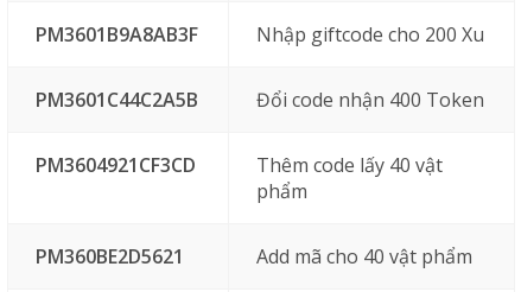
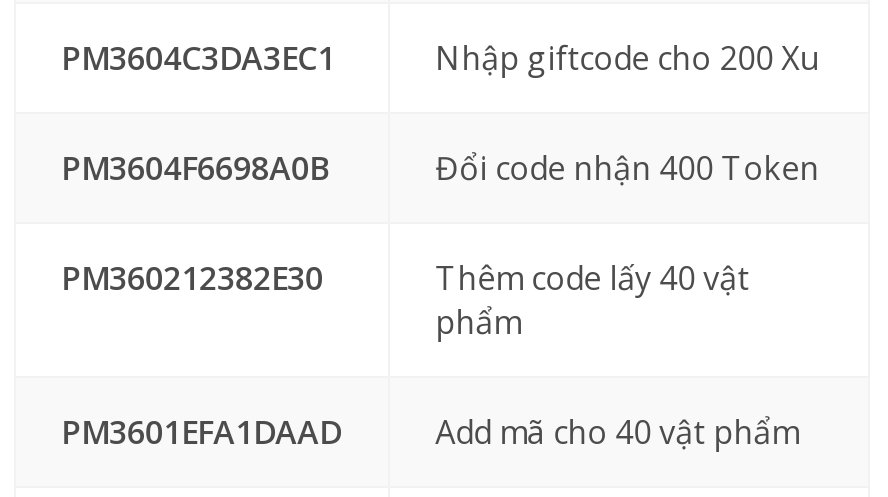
[35,21,198,47] PM3601B9A8AB3F -> [61,36,335,80] PM3604C3DA3EC1
[35,87,198,113] PM3601C44C2A5B -> [61,146,329,190] PM3604F6698A0B
[35,152,195,178] PM3604921CF3CD -> [61,256,323,300] PM360212382E30
[35,243,183,269] PM360BE2D5621 -> [61,410,341,454] PM3601EFA1DAAD

